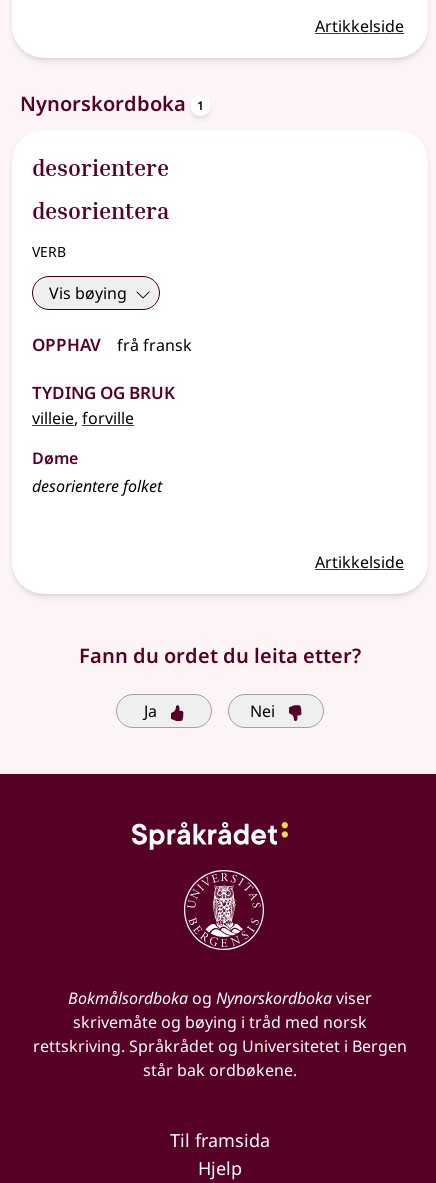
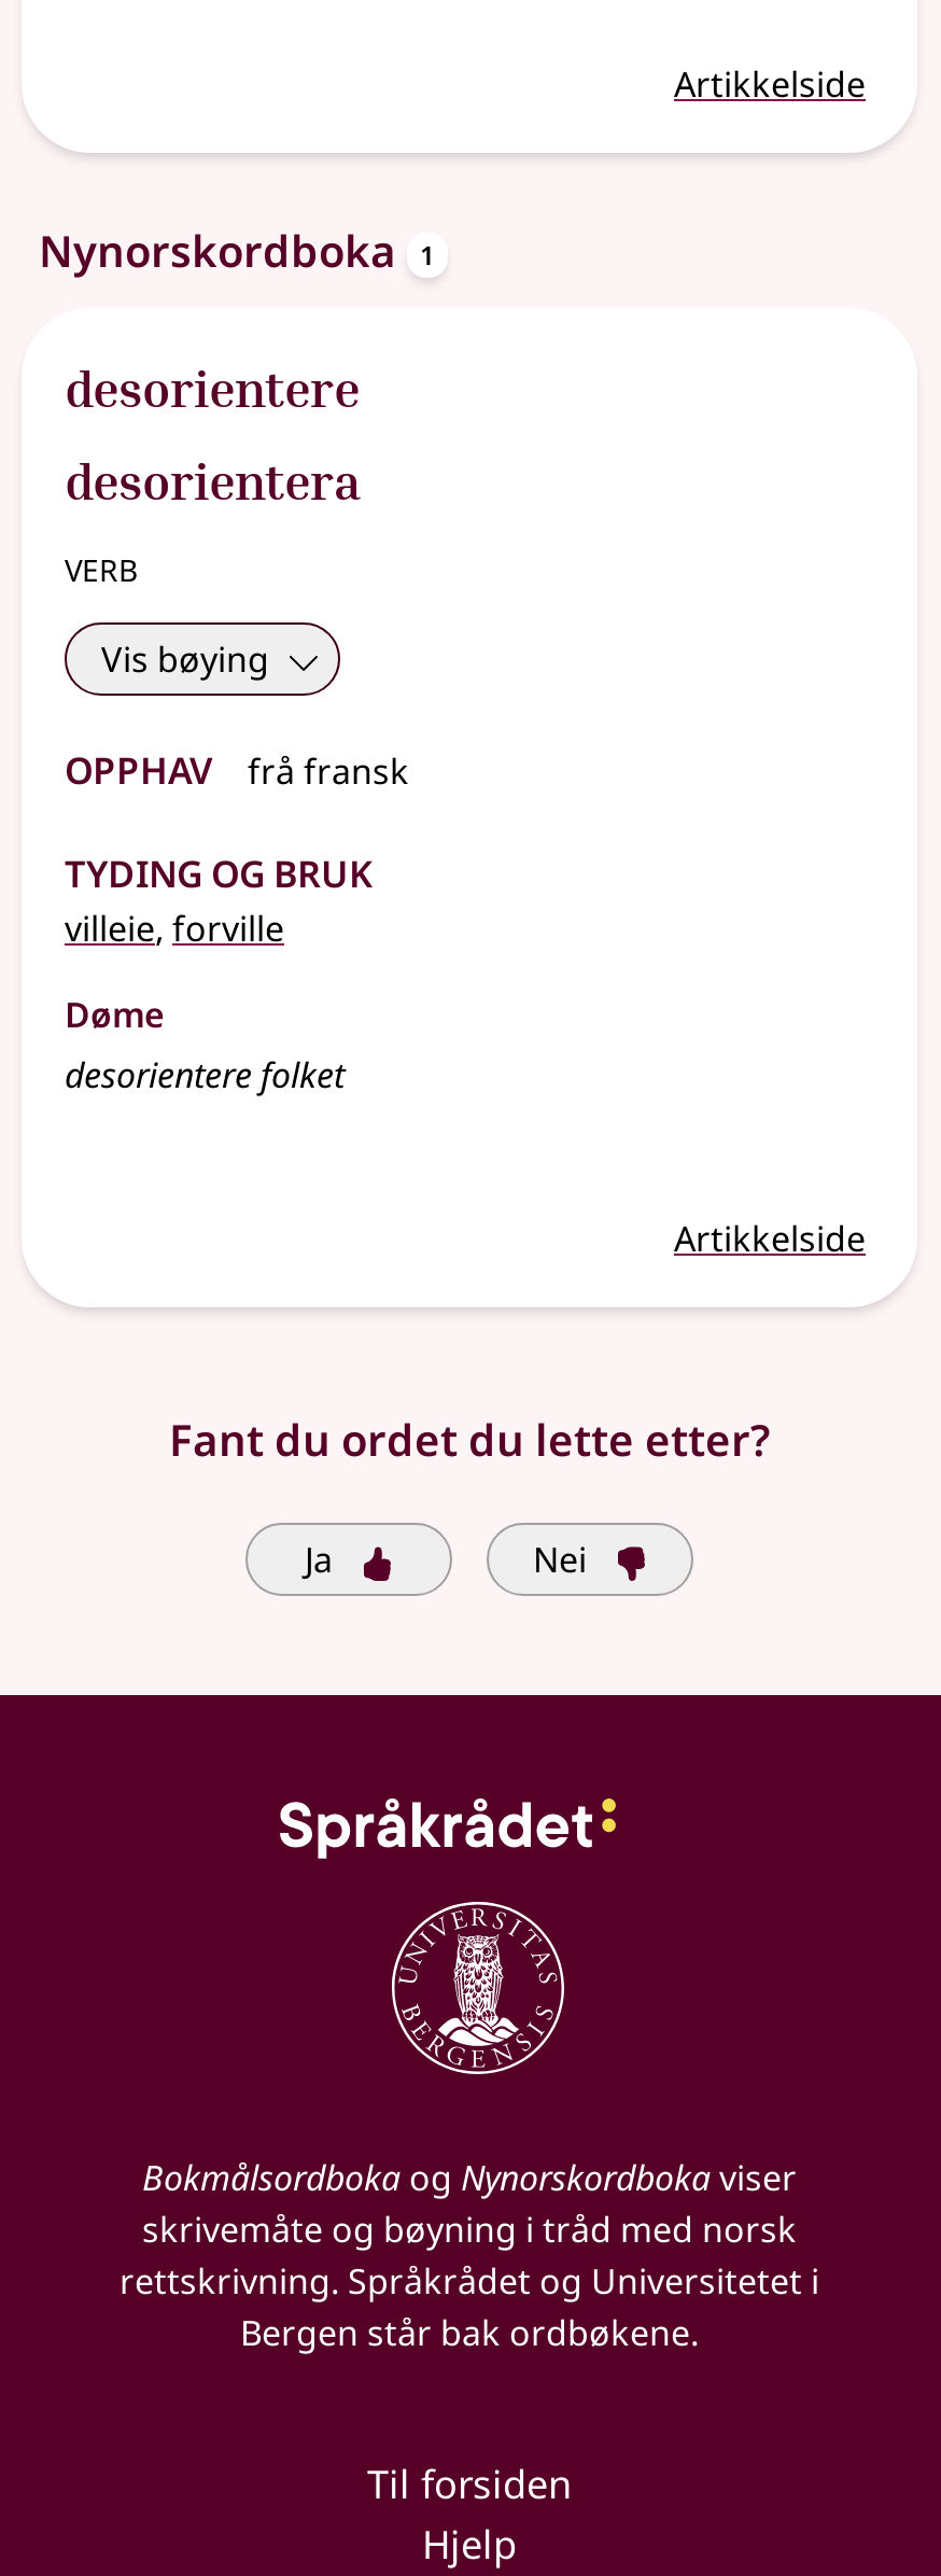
[79,642,361,669] Fann du ordet du leita etter? -> [169,1411,770,1469] Fant du ordet du lette etter?
[33,1011,407,1081] skrivemåte og bøying i tråd med norsk | rettskriving. Språkrådet og Universitetet i Bergen | står bak ordbøkene. -> [120,2206,819,2357] skrivemåte og bøyning i tråd med norsk | rettskrivning. Språkrådet og Universitetet i | Bergen står bak ordbøkene.
[170,1128,270,1152] Til framsida -> [367,2458,572,2510] Til forsiden

